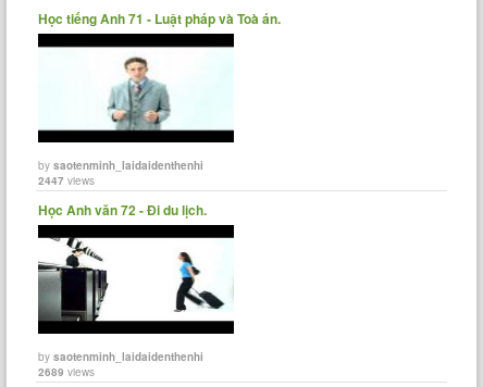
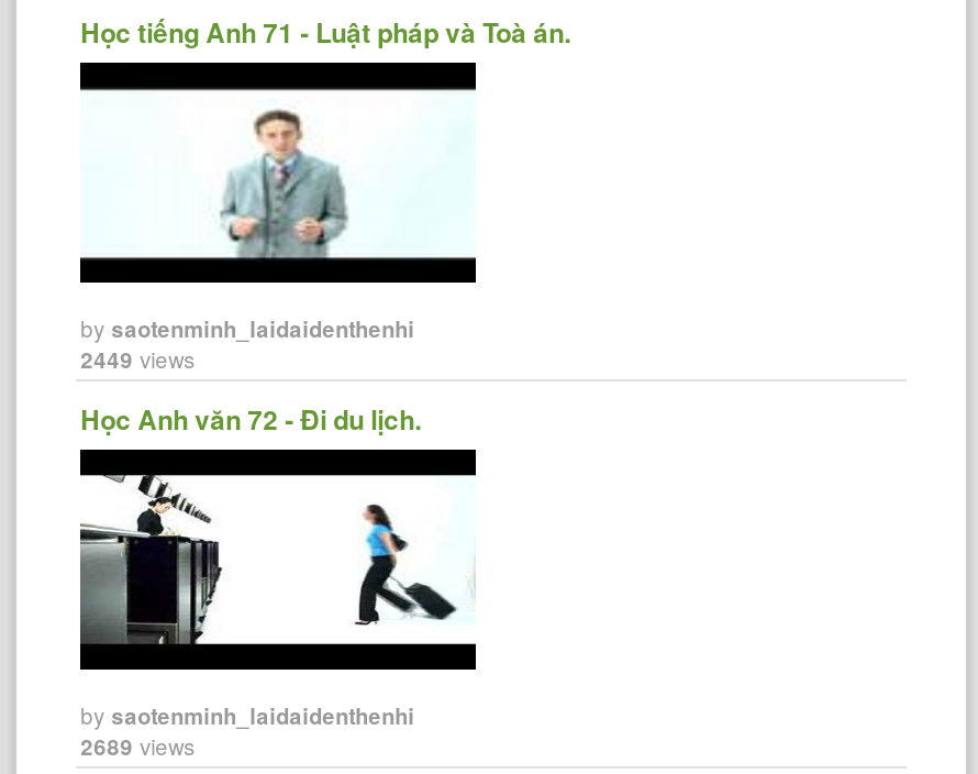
[38,172,95,188] 2447 views -> [80,343,195,374] 2449 views

